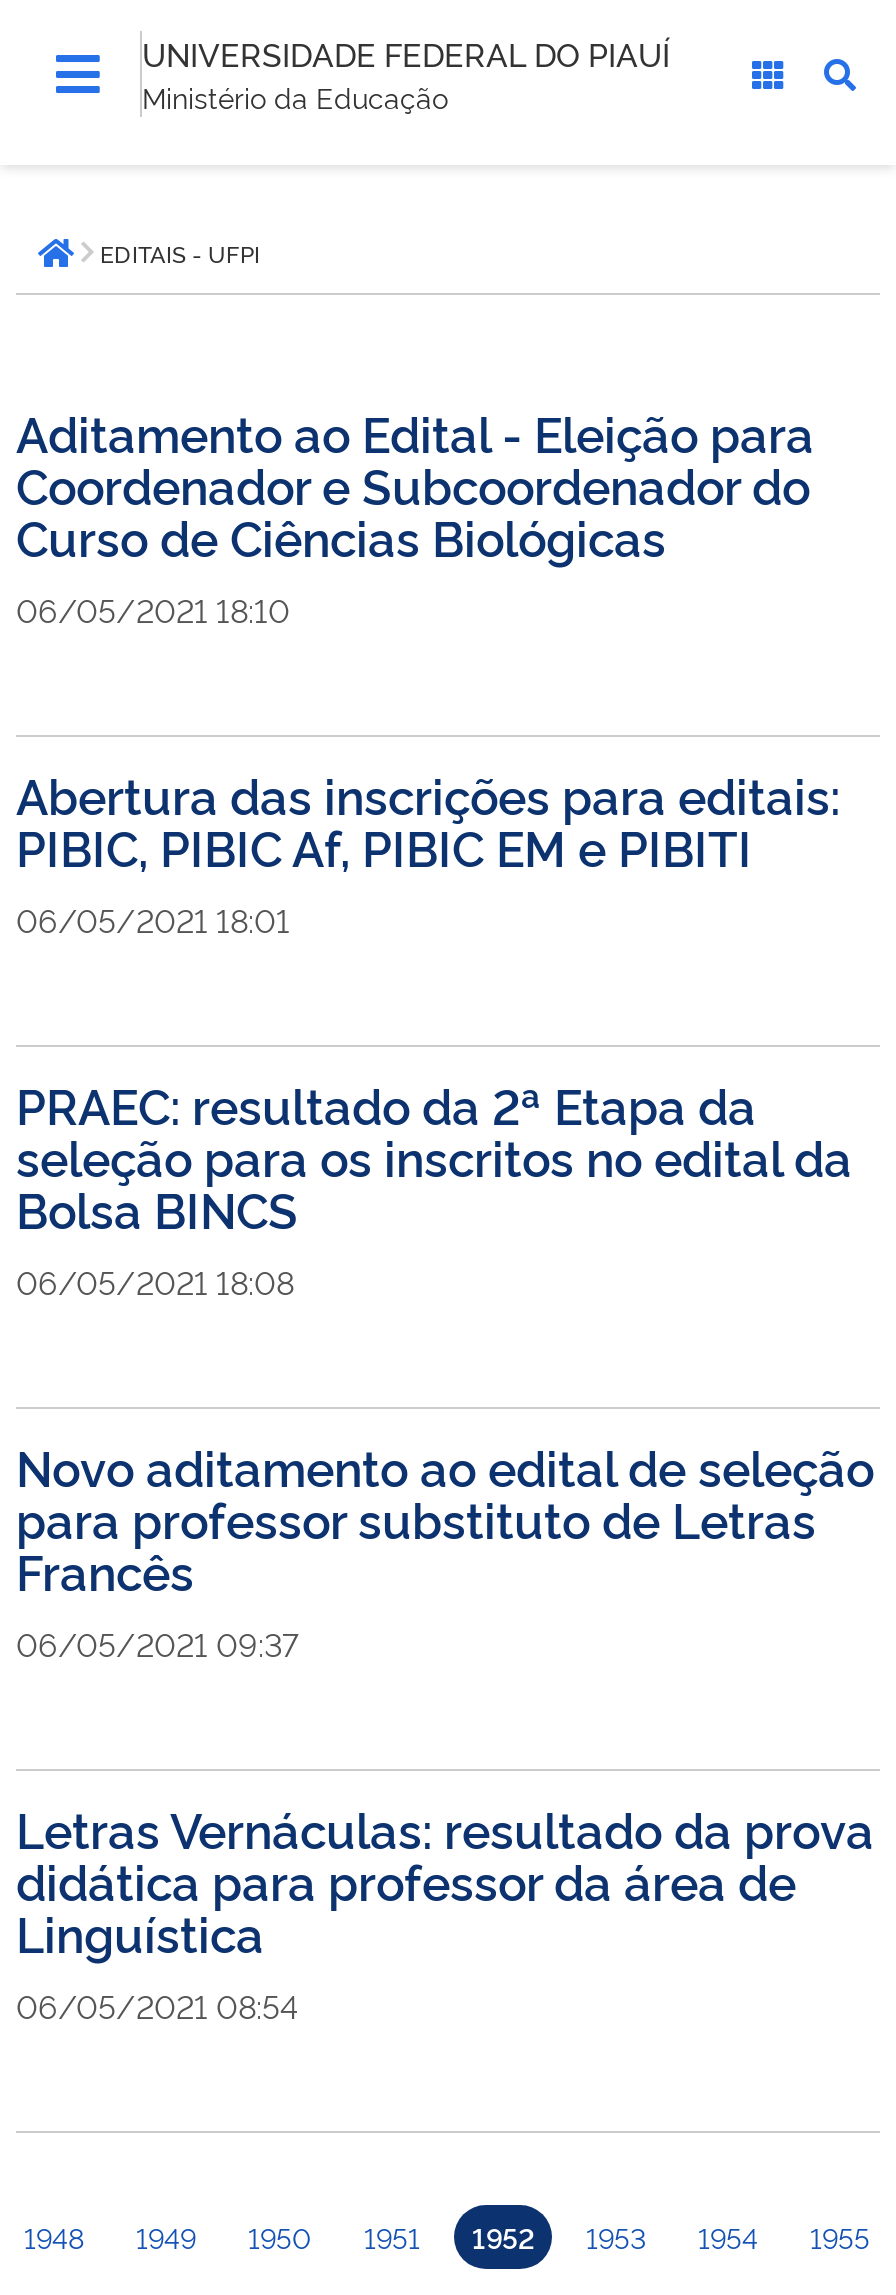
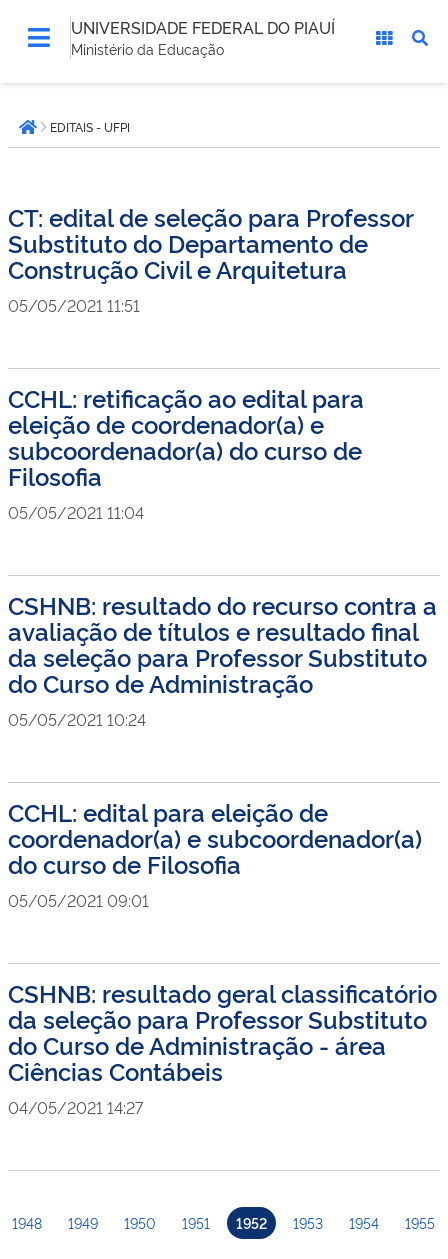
[16,399,814,631] Aditamento ao Edital - Eleição para | Coordenador e Subcoordenador do | Curso de Ciências Biológicas | 06/05/2021 18:10 -> [8,200,413,316] CT: edital de seleção para Professor | Substituto do Departamento de | Construção Civil e Arquitetura | 05/05/2021 11:51
[16,761,840,941] Abertura das inscrições para editais: | PIBIC, PIBIC Af, PIBIC EM e PIBITI | 06/05/2021 18:01 -> [8,381,364,523] CCHL: retificação ao edital para | eleição de coordenador(a) e | subcoordenador(a) do curso de | Filosofia | 05/05/2021 11:04
[16,1071,852,1303] PRAEC: resultado da 2ª Etapa da | seleção para os inscritos no edital da | Bolsa BINCS | 06/05/2021 18:08 -> [8,588,437,730] CSHNB: resultado do recurso contra a | avaliação de títulos e resultado final | da seleção para Professor Substituto | do Curso de Administração | 05/05/2021 10:24
[16,1433,874,1665] Novo aditamento ao edital de seleção | para professor substituto de Letras | Francês | 06/05/2021 09:37 -> [8,795,422,911] CCHL: edital para eleição de | coordenador(a) e subcoordenador(a) | do curso de Filosofia | 05/05/2021 09:01
[16,1795,874,2027] Letras Vernáculas: resultado da prova | didática para professor da área de | Linguística | 06/05/2021 08:54 -> [8,976,437,1118] CSHNB: resultado geral classificatório | da seleção para Professor Substituto | do Curso de Administração - área | Ciências Contábeis | 04/05/2021 14:27

